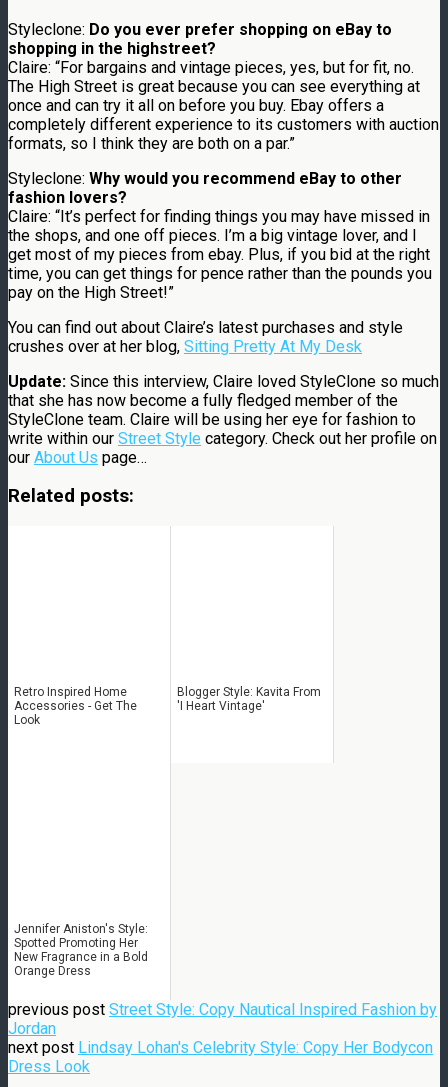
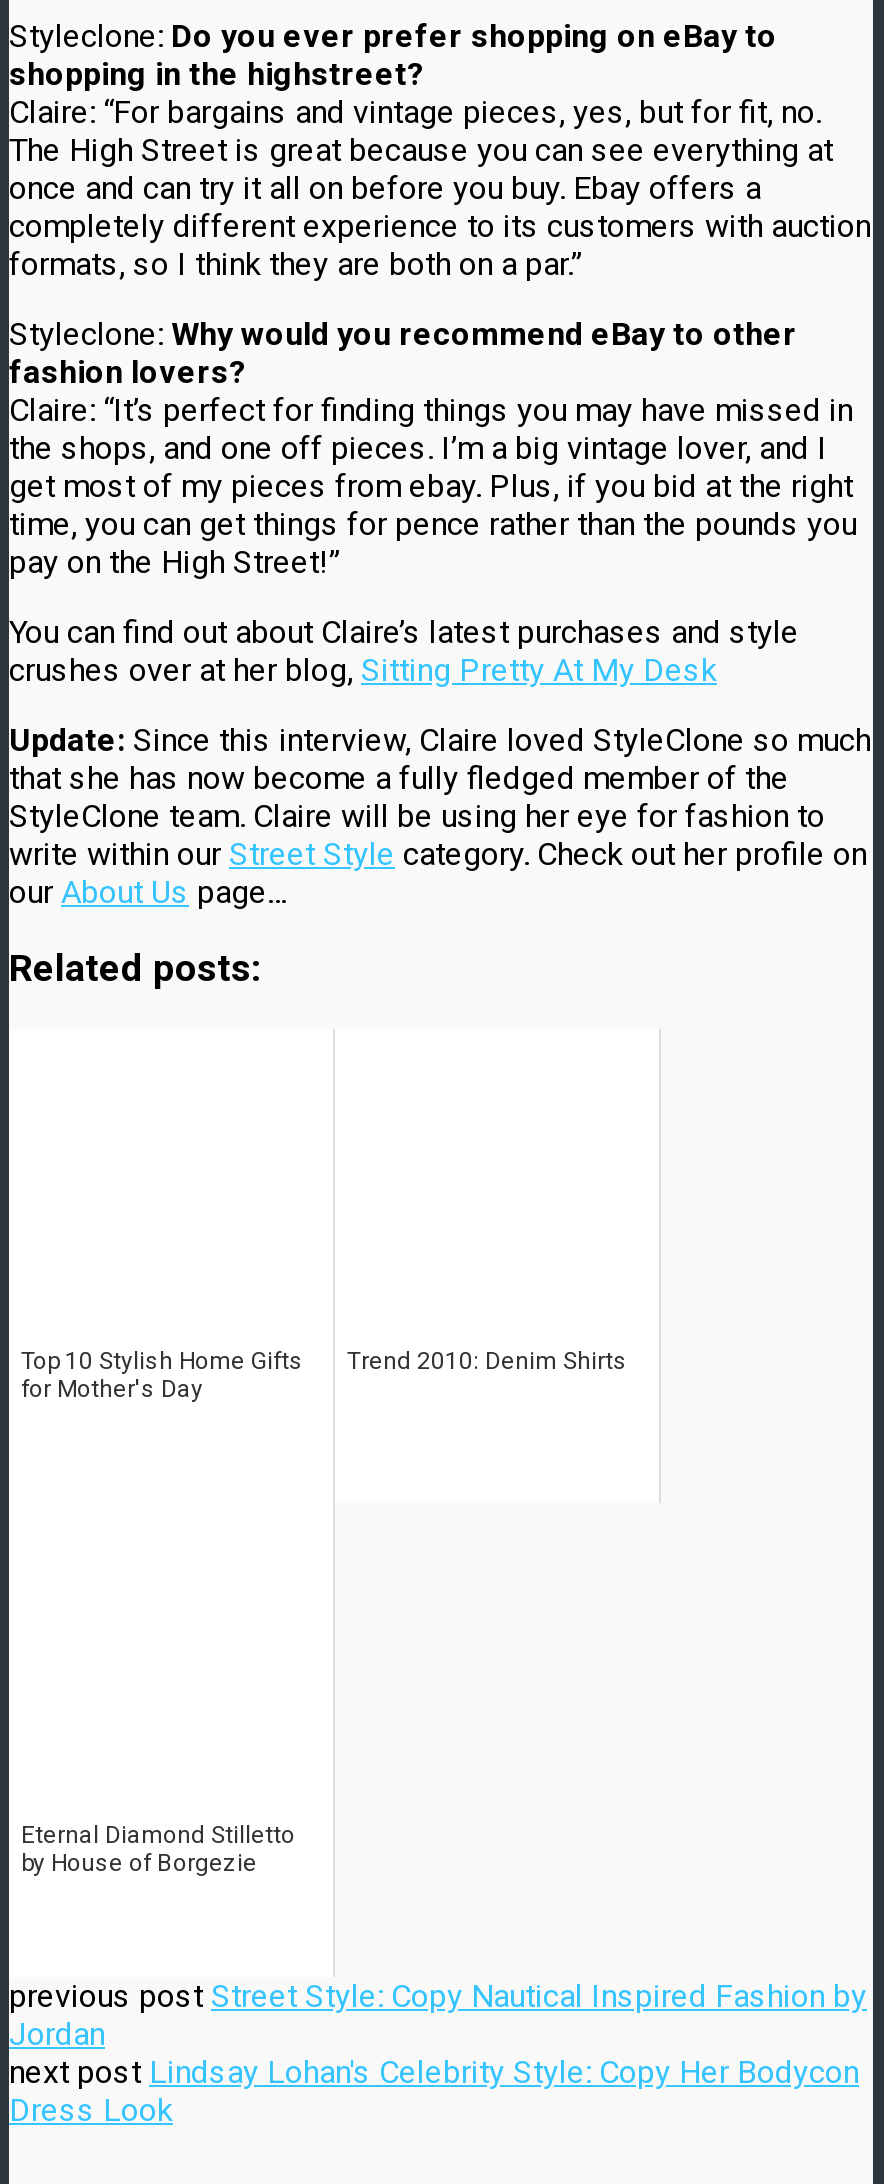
[14,685,137,727] Retro Inspired Home | Accessories - Get The | Look -> [21,1347,303,1403] Top 10 Stylish Home Gifts | for Mother's Day
[177,685,321,713] Blogger Style: Kavita From | 'I Heart Vintage' -> [347,1347,627,1375] Trend 2010: Denim Shirts
[14,922,148,978] Jennifer Aniston's Style: | Spotted Promoting Her | New Fragrance in a Bold | Orange Dress -> [21,1821,295,1877] Eternal Diamond Stilletto | by House of Borgezie

